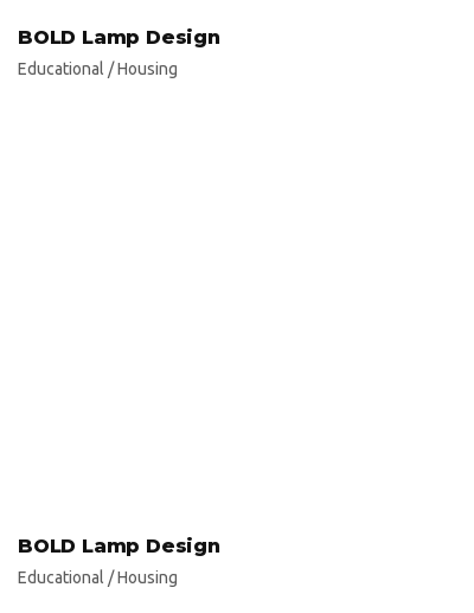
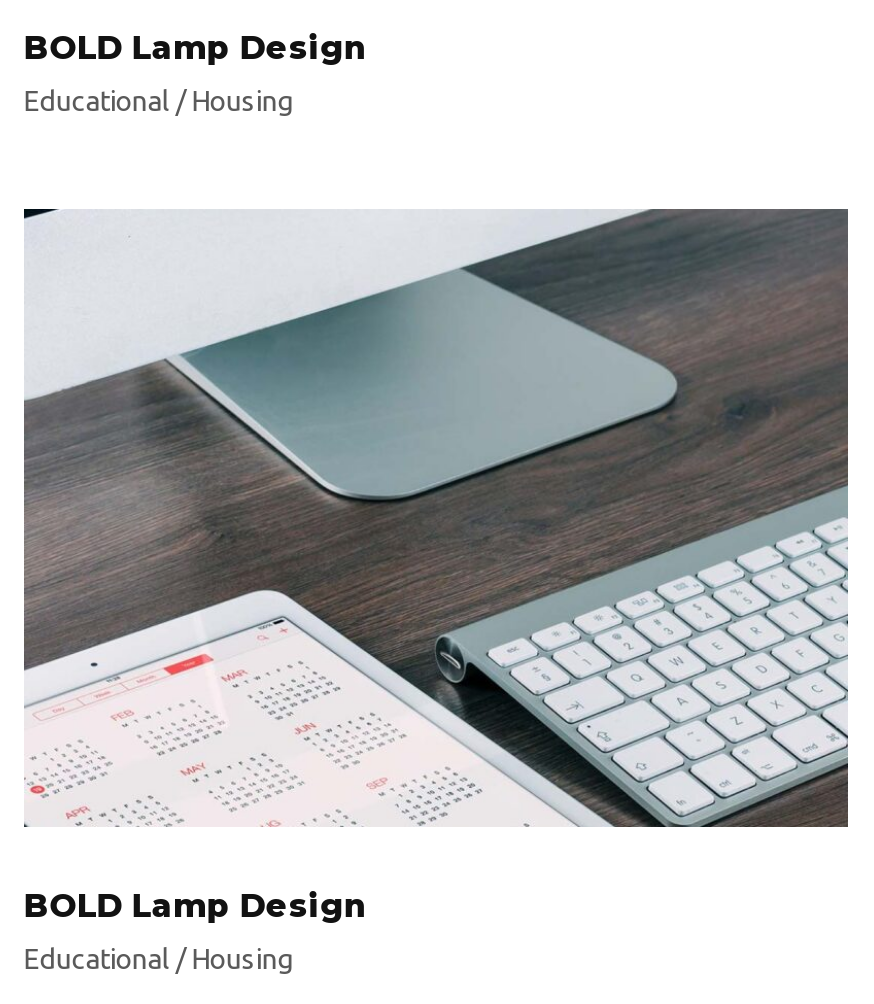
none -> [22,207,850,829] [image]

